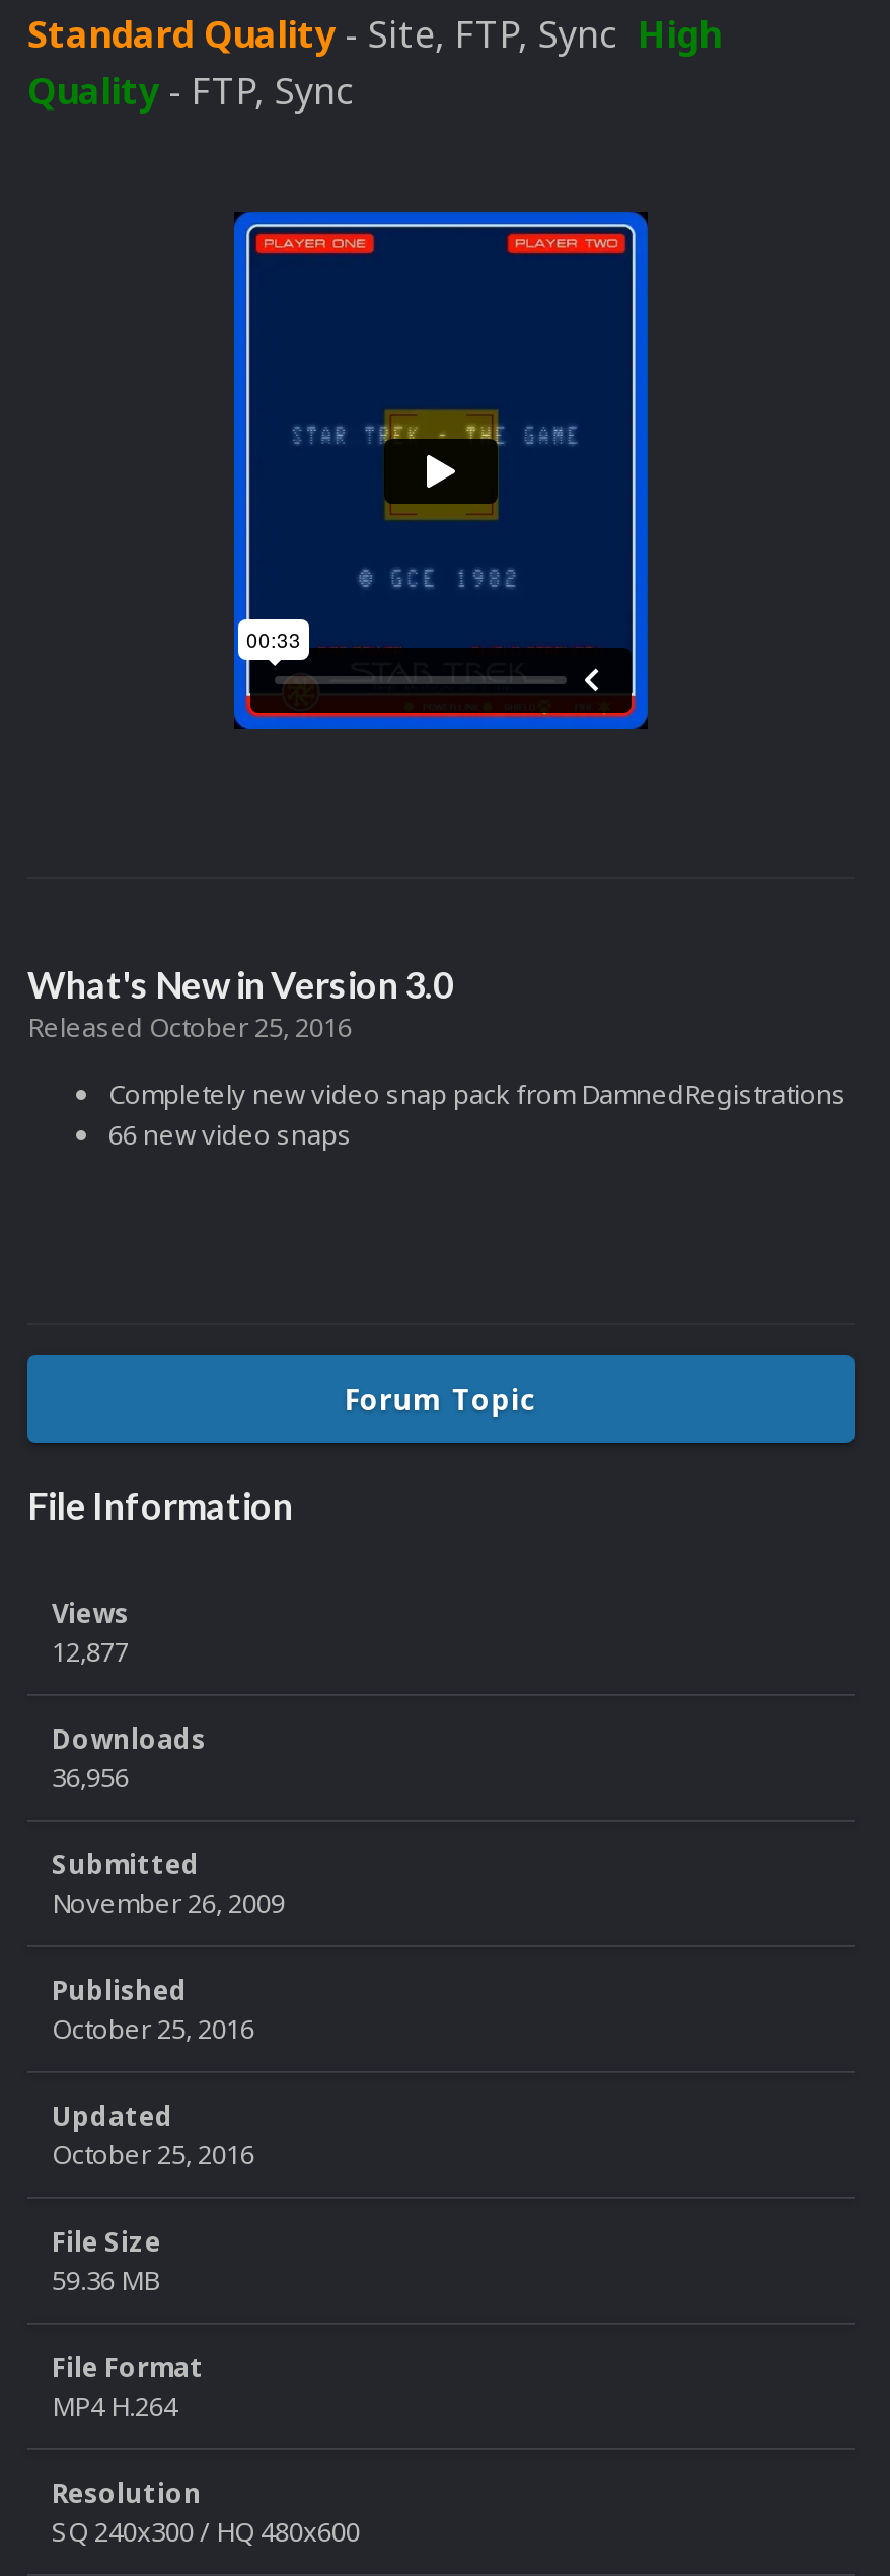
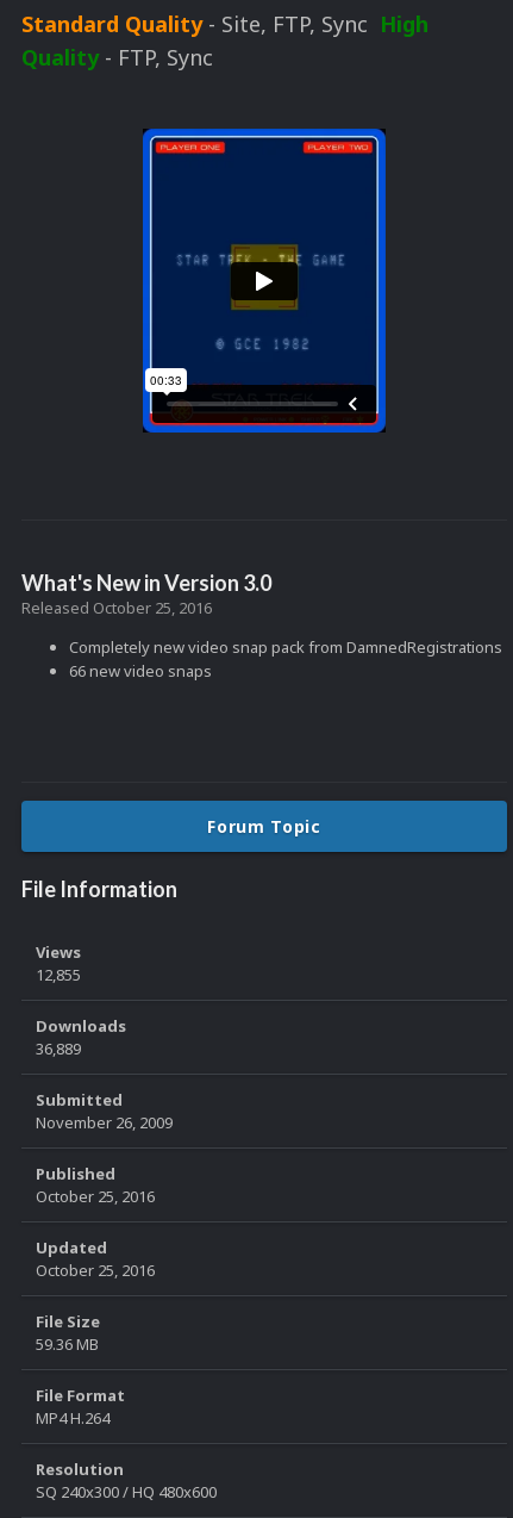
[52,1634,129,1670] 12,877 -> [36,964,81,986] 12,855
[52,1760,129,1796] 36,956 -> [36,1038,81,1060] 36,889

